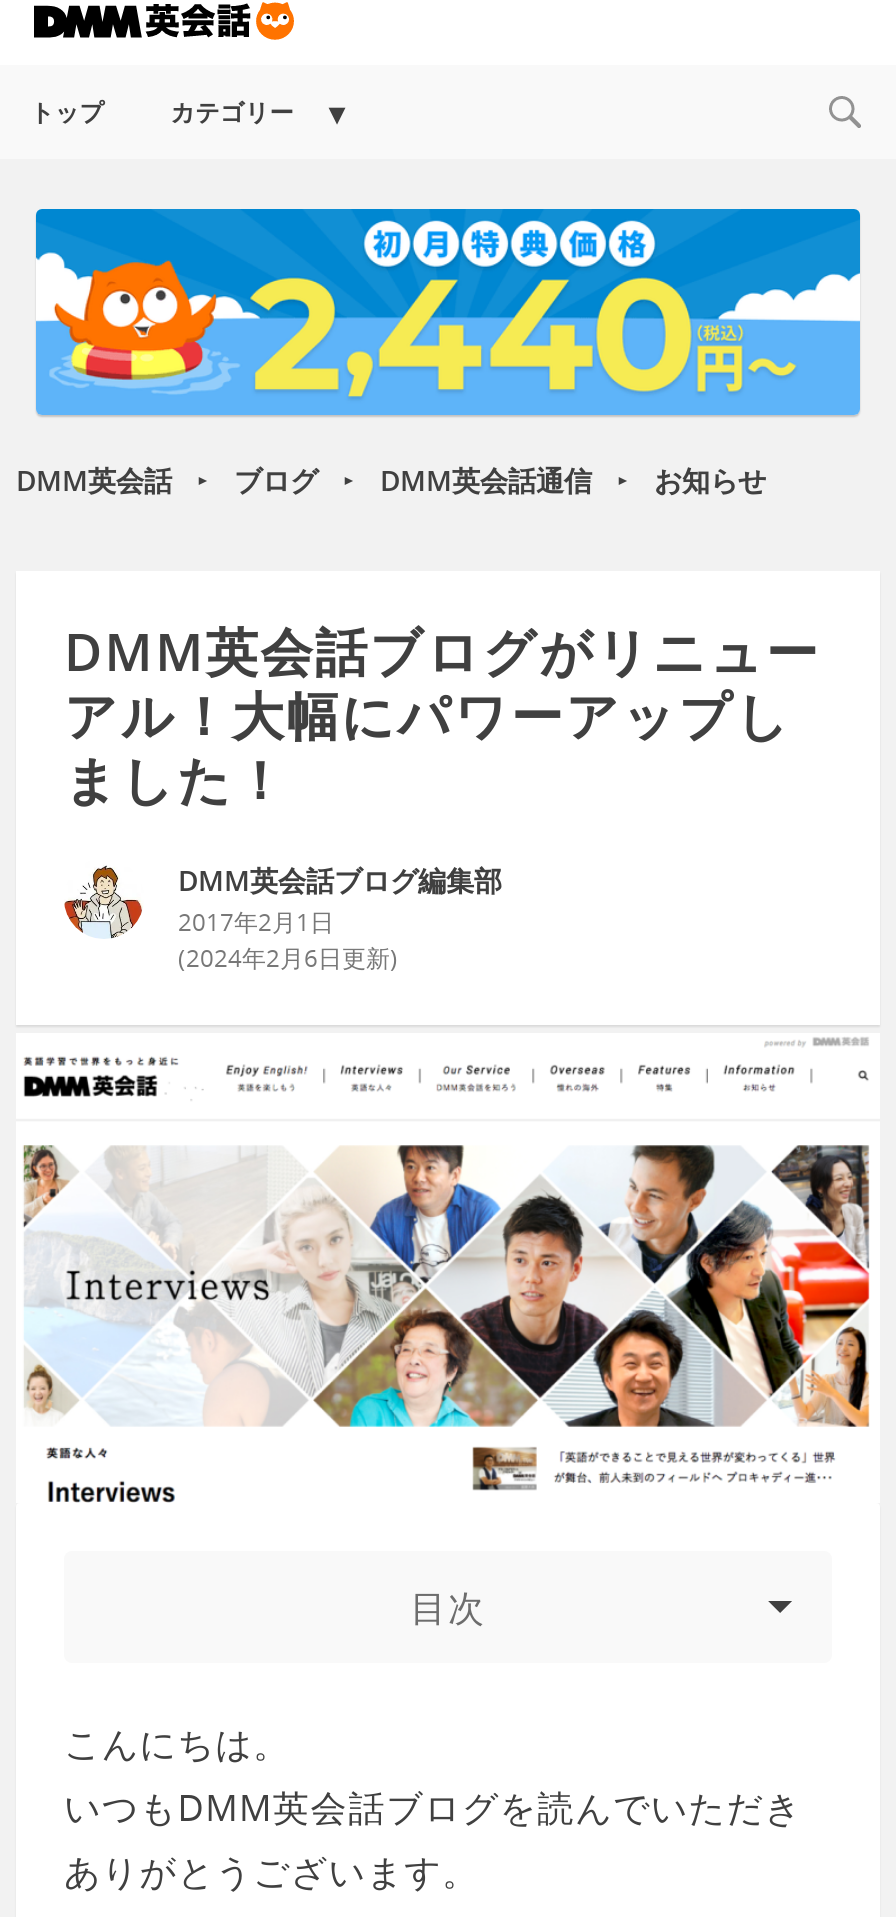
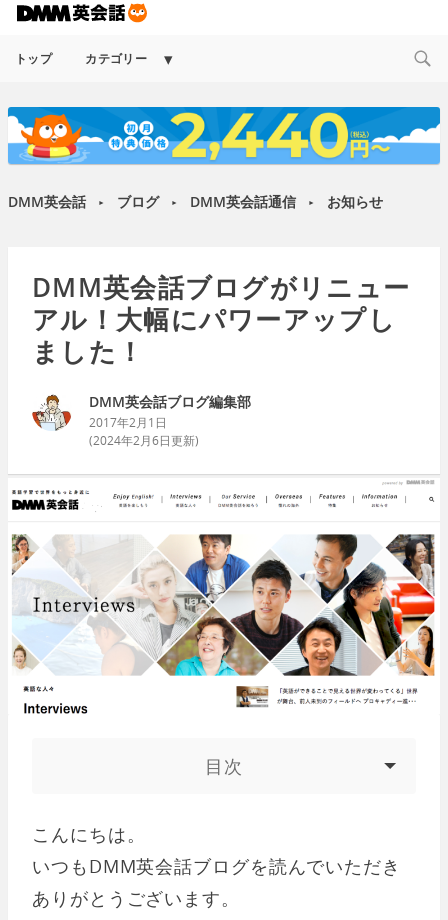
[16,209,880,417] [image] -> [7,106,441,170] [image]

